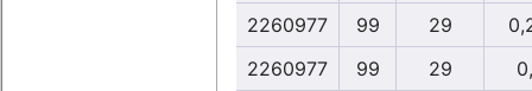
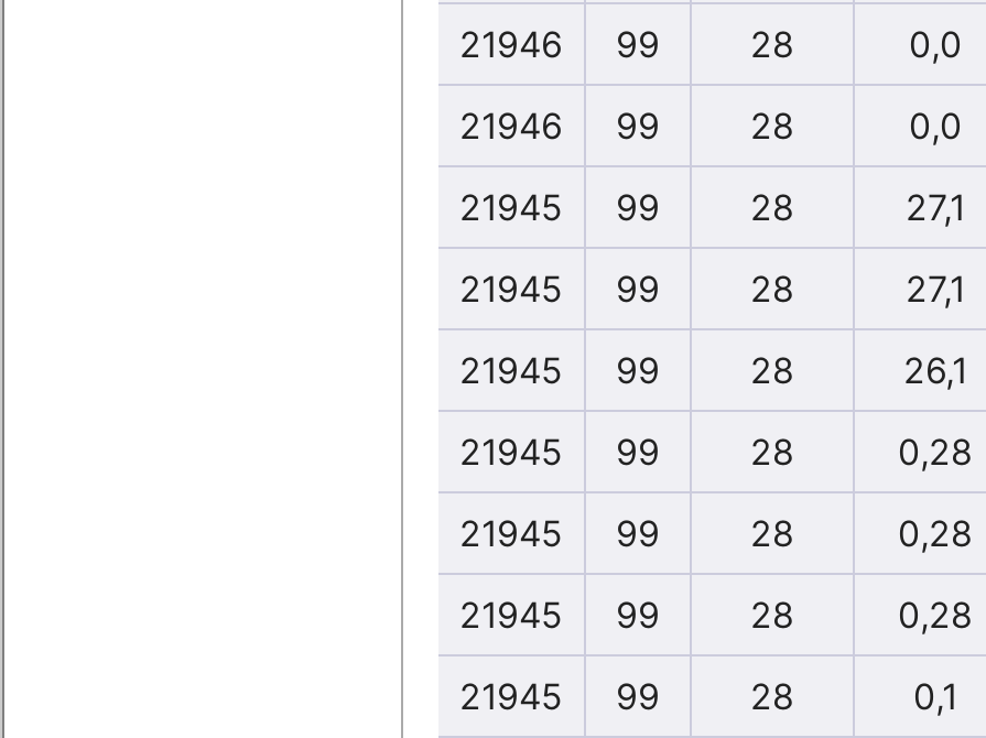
[247,14,379,37] 2260977 99 -> [459,23,660,67] 21946 99
[428,14,452,37] 29 -> [459,23,967,475] 28 | 0,0 | 21946 | 99 | 28 | 0,0 | 21945 | 99 | 28 | 27,1 | 21945 | 99 | 28 | 27,1 | 21945 | 99 | 28 | 26,1 | 21945 | 99 | 28
[247,57,379,81] 2260977 99 -> [459,512,660,556] 21945 99
[428,57,452,81] 29 -> [459,512,973,719] 28 | 0,28 | 21945 | 99 | 28 | 0,28 | 21945 | 99 | 28

